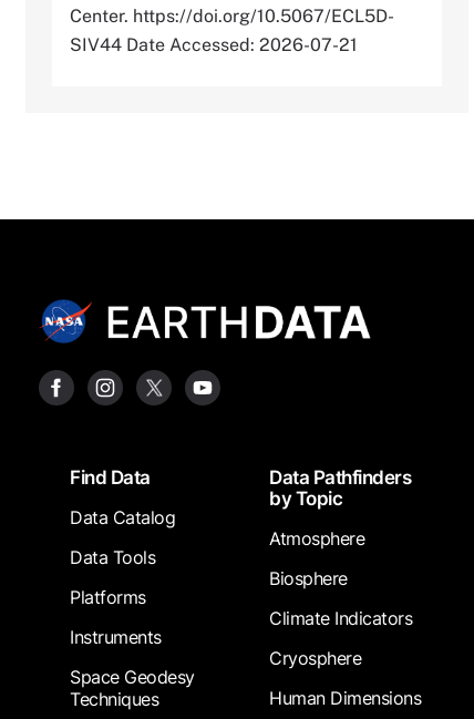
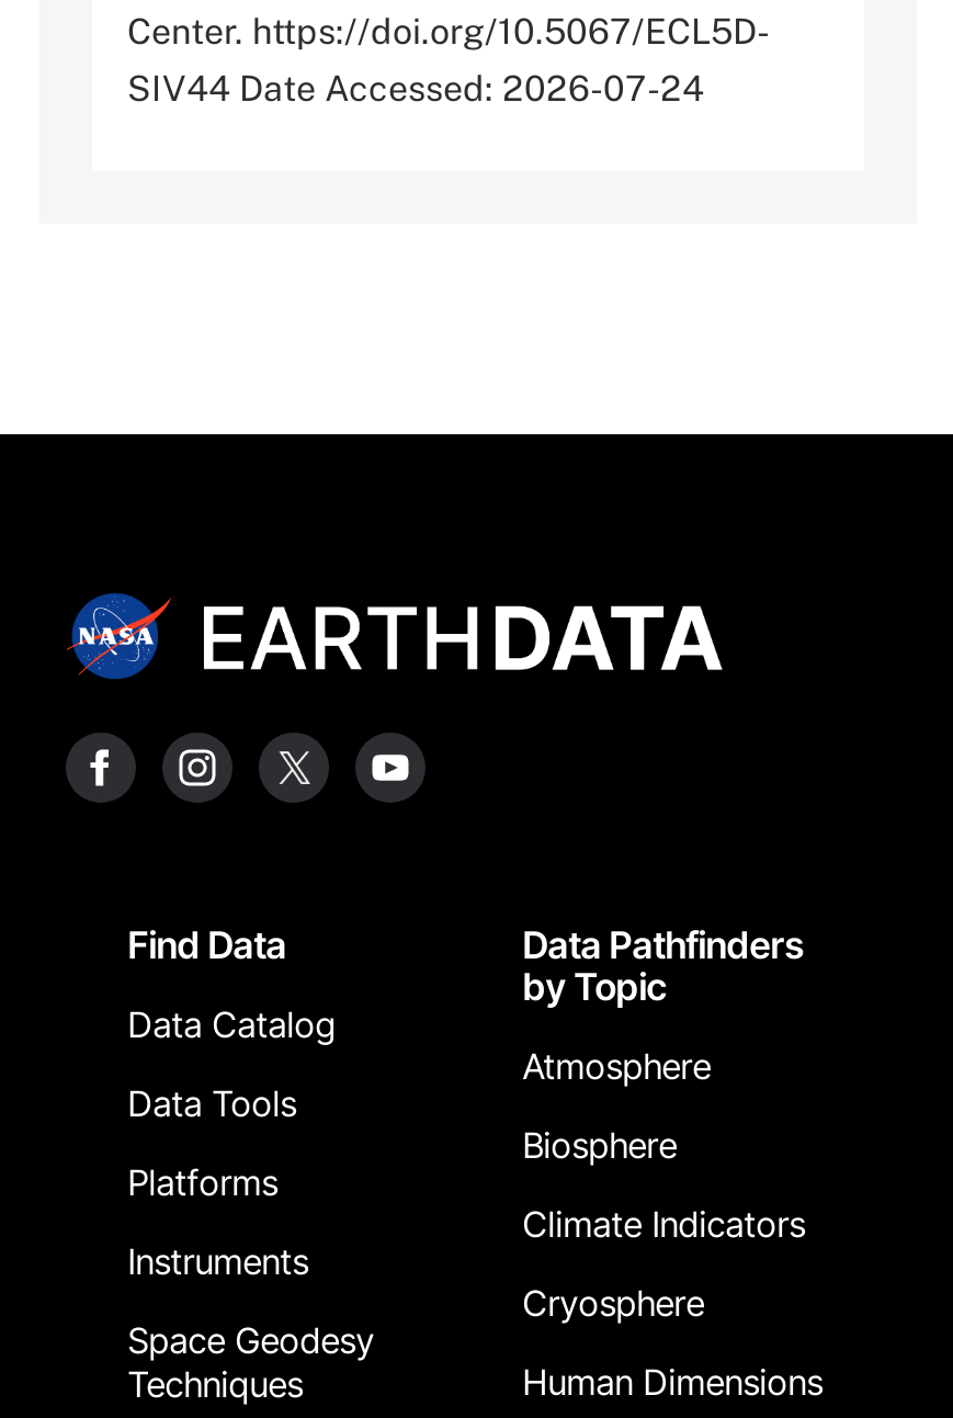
[70,34,358,55] SIV44 Date Accessed: 2026-07-21 -> [127,68,704,110] SIV44 Date Accessed: 2026-07-24

